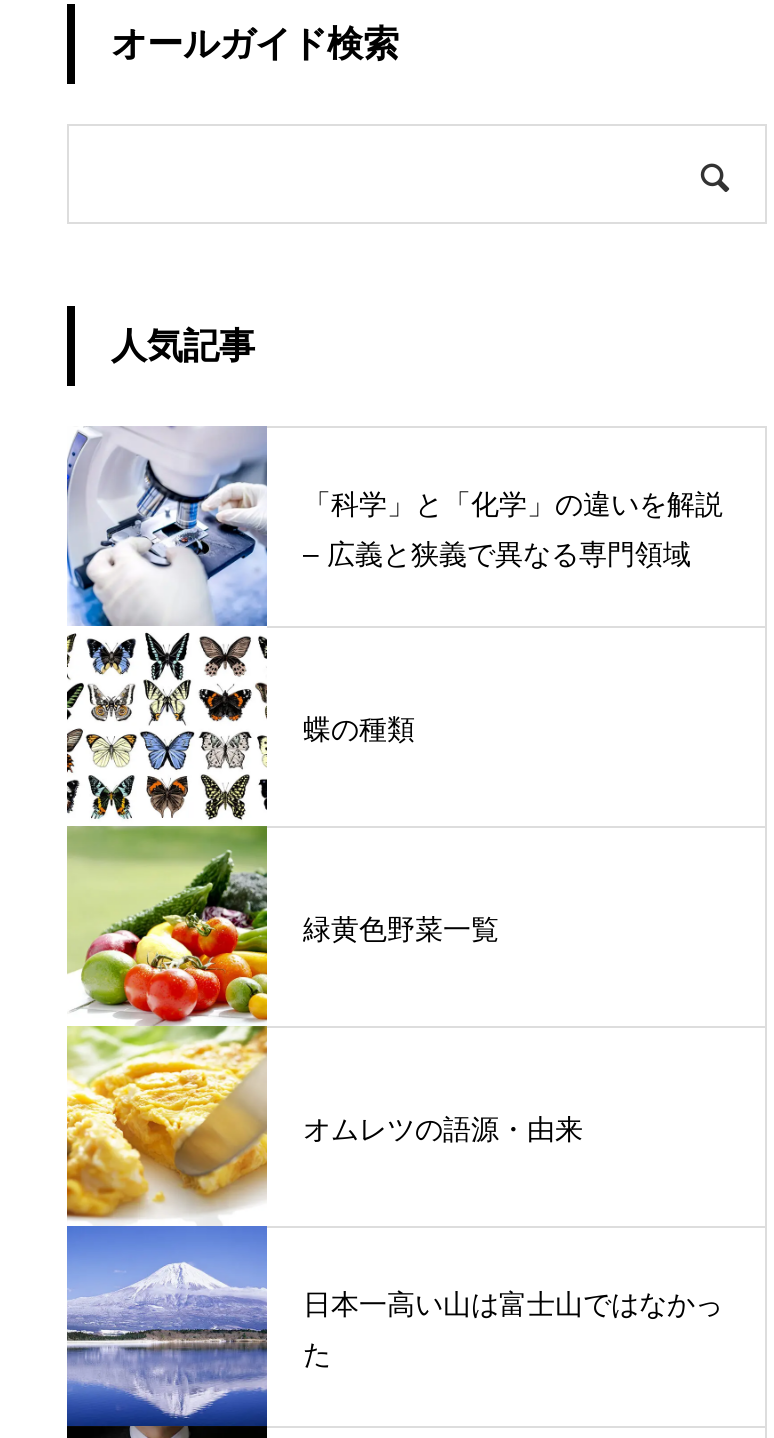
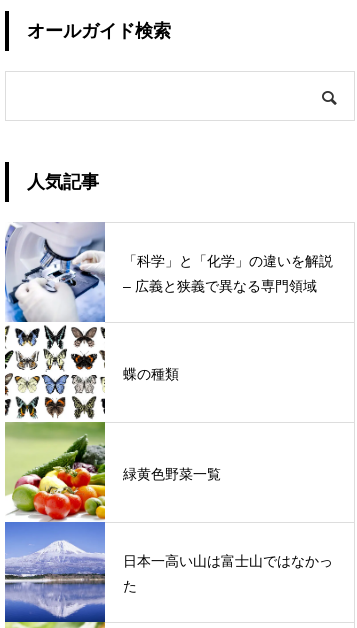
[65,1024,583,1226] [image] | オムレツの語源・由来 -> none

